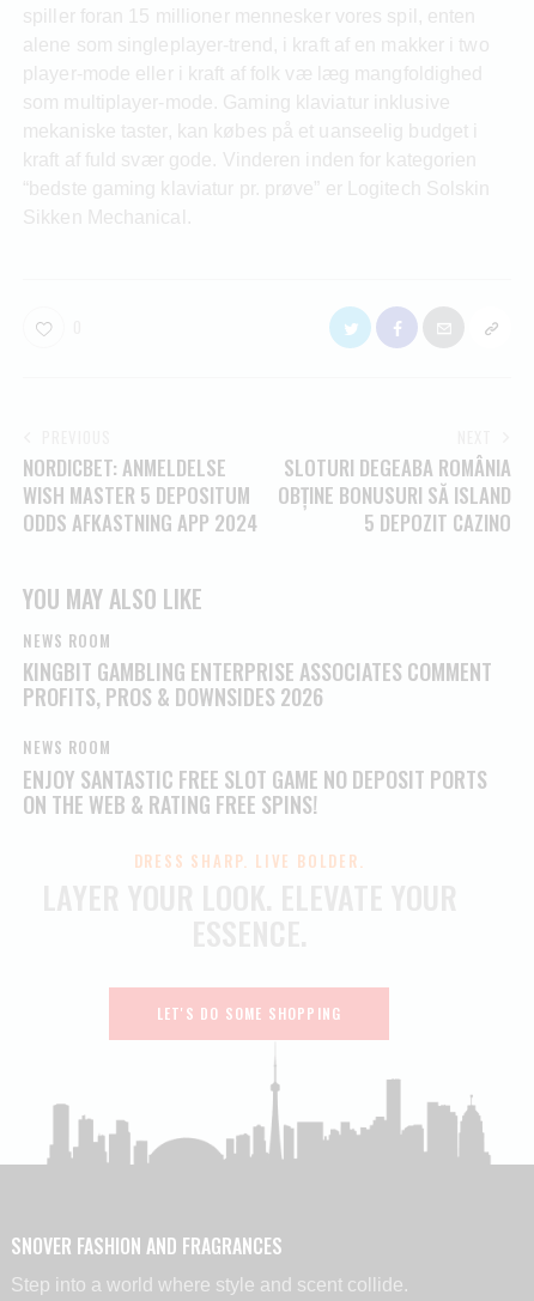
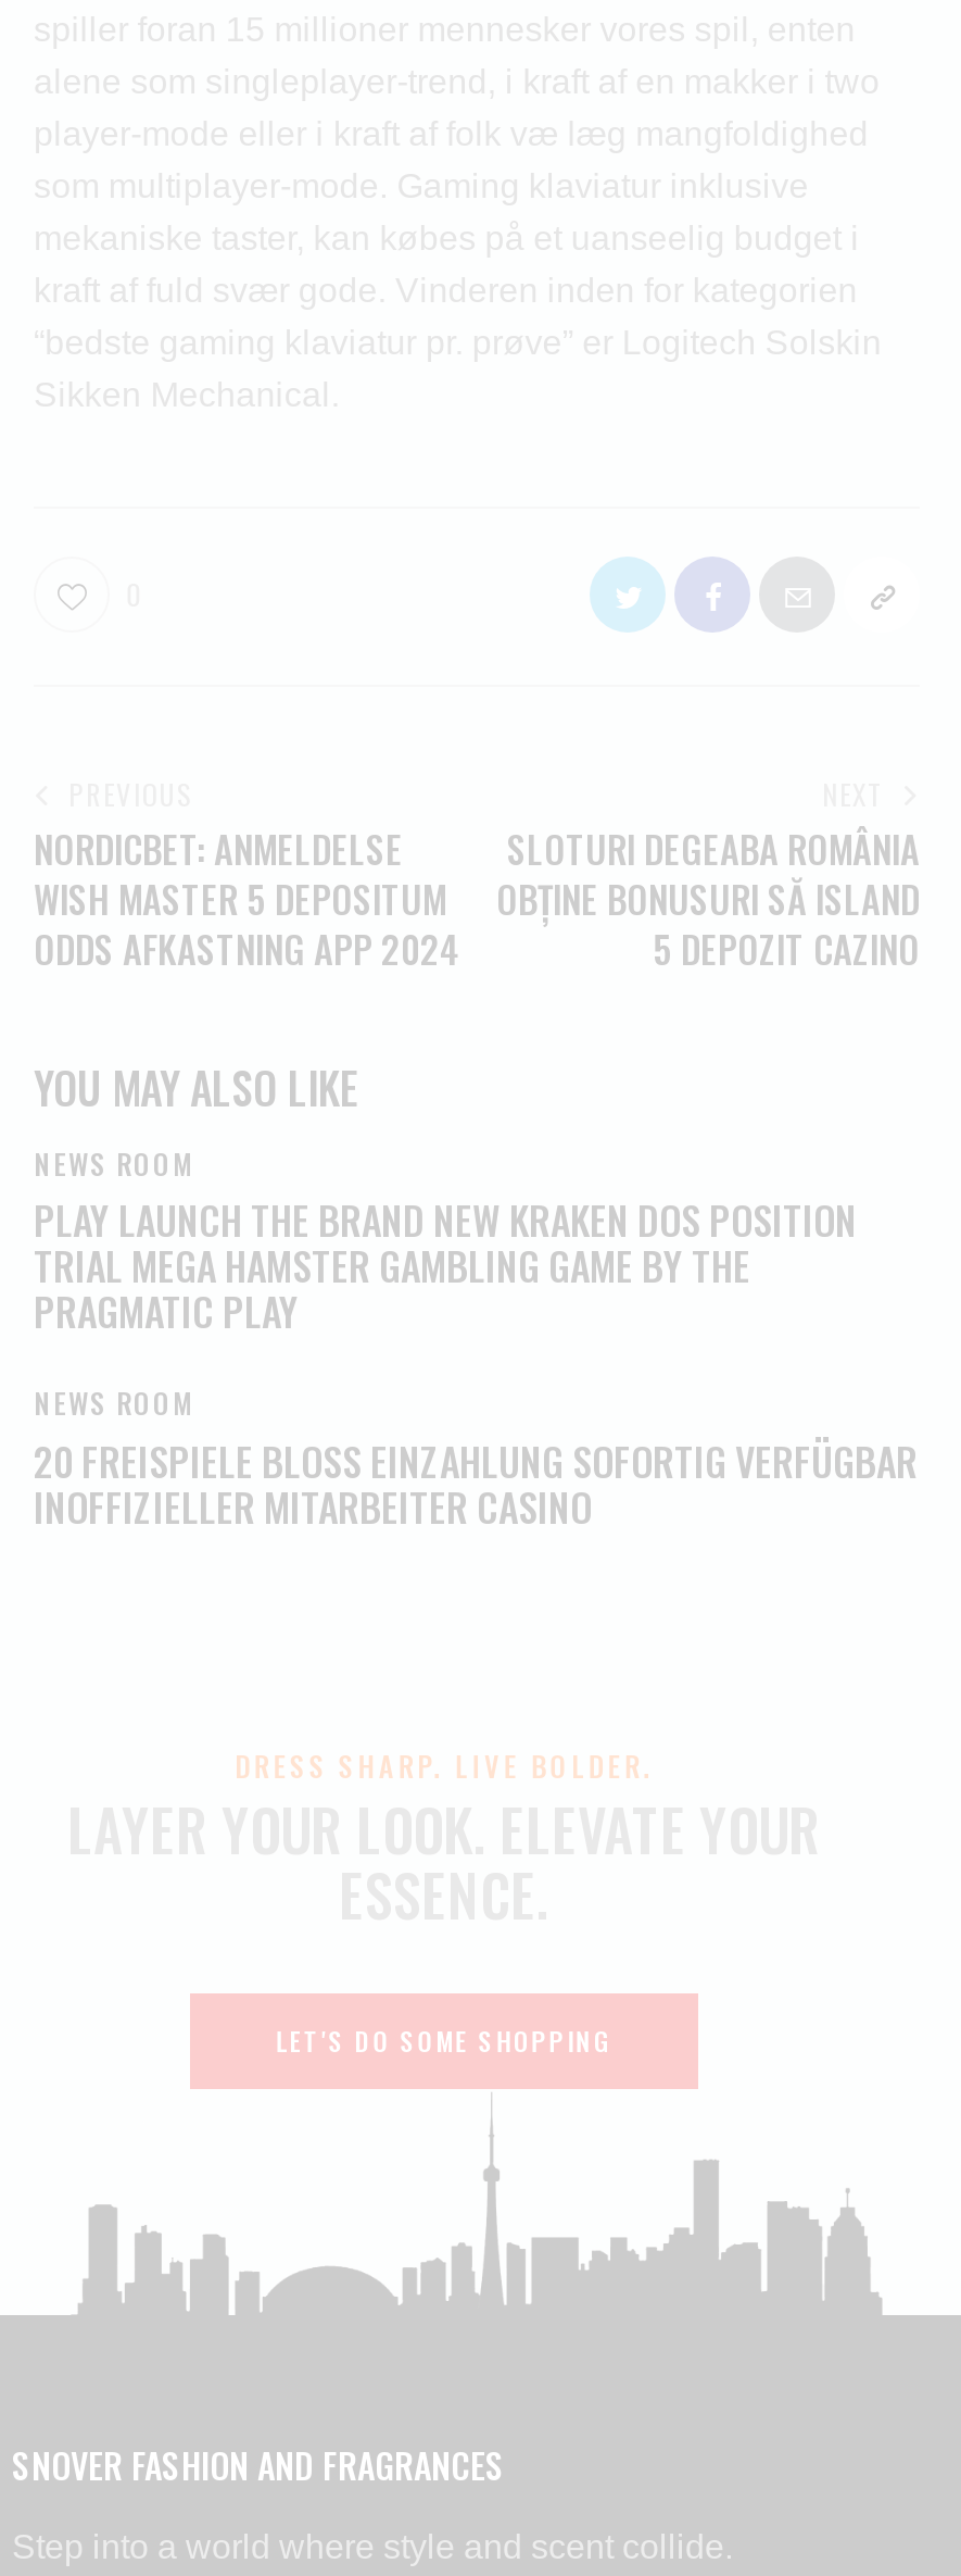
[23,656,492,713] KINGBIT GAMBLING ENTERPRISE ASSOCIATES COMMENT | PROFITS, PROS & DOWNSIDES 2026 -> [34,1192,857,1340] PLAY LAUNCH THE BRAND NEW KRAKEN DOS POSITION | TRIAL MEGA HAMSTER GAMBLING GAME BY THE | PRAGMATIC PLAY
[23,763,487,820] ENJOY SANTASTIC FREE SLOT GAME NO DEPOSIT PORTS | ON THE WEB & RATING FREE SPINS! -> [34,1432,918,1535] 20 FREISPIELE BLOSS EINZAHLUNG SOFORTIG VERFÜGBAR I | NOFFIZIELLER MITARBEITER CASINO

